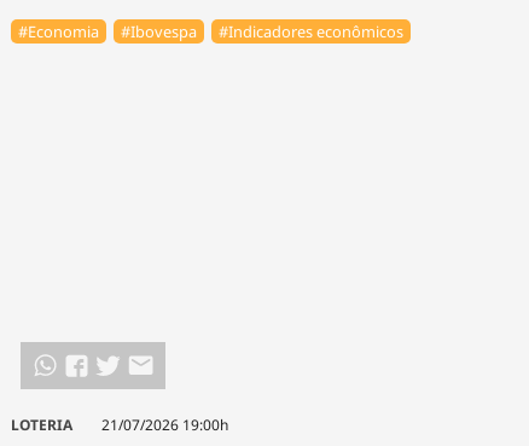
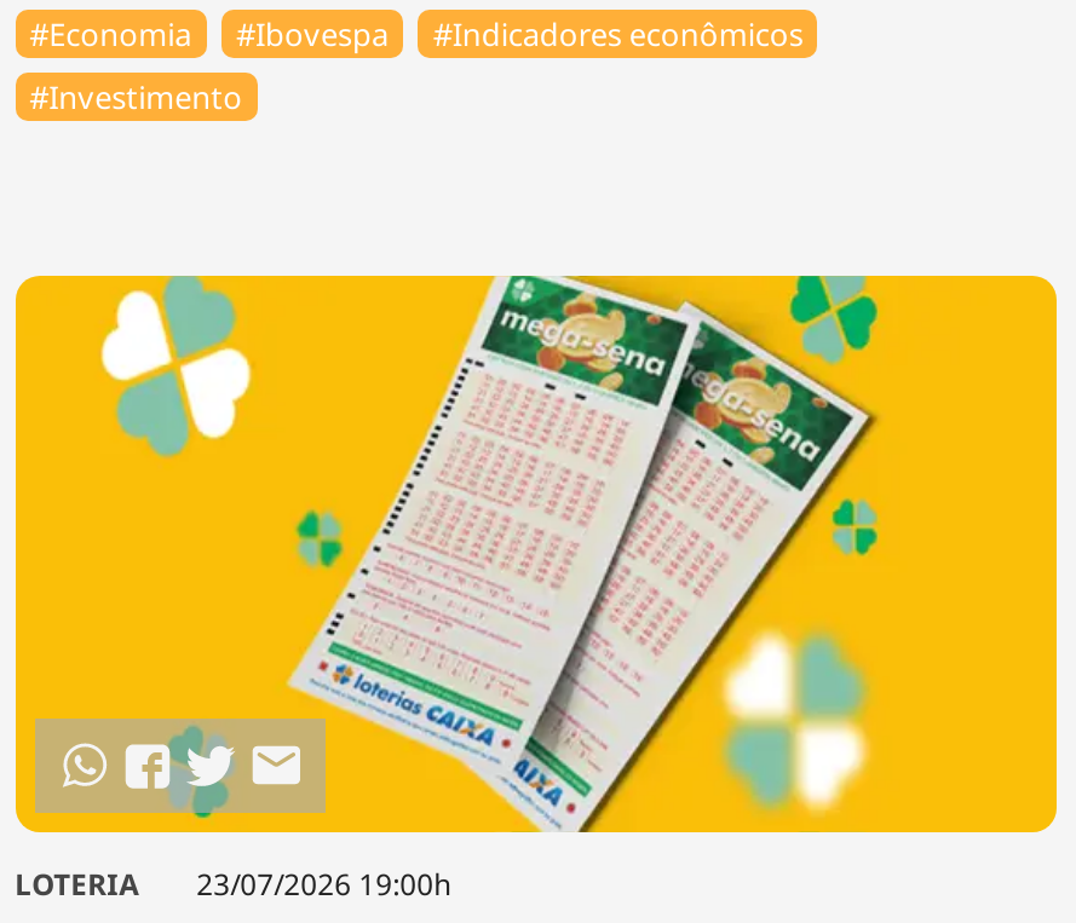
none -> [13,273,1059,835] [image]
none -> [29,75,242,119] #Investimento
[10,414,228,435] LOTERIA 21/07/2026 19:00h -> [15,864,450,905] LOTERIA 23/07/2026 19:00h

